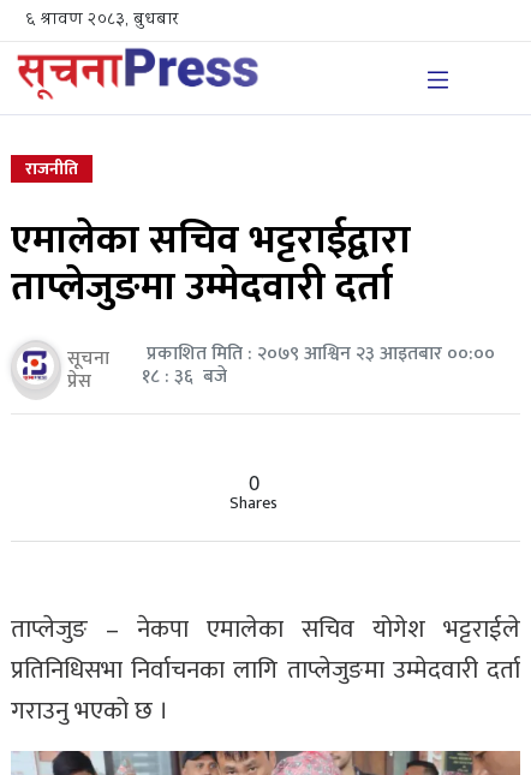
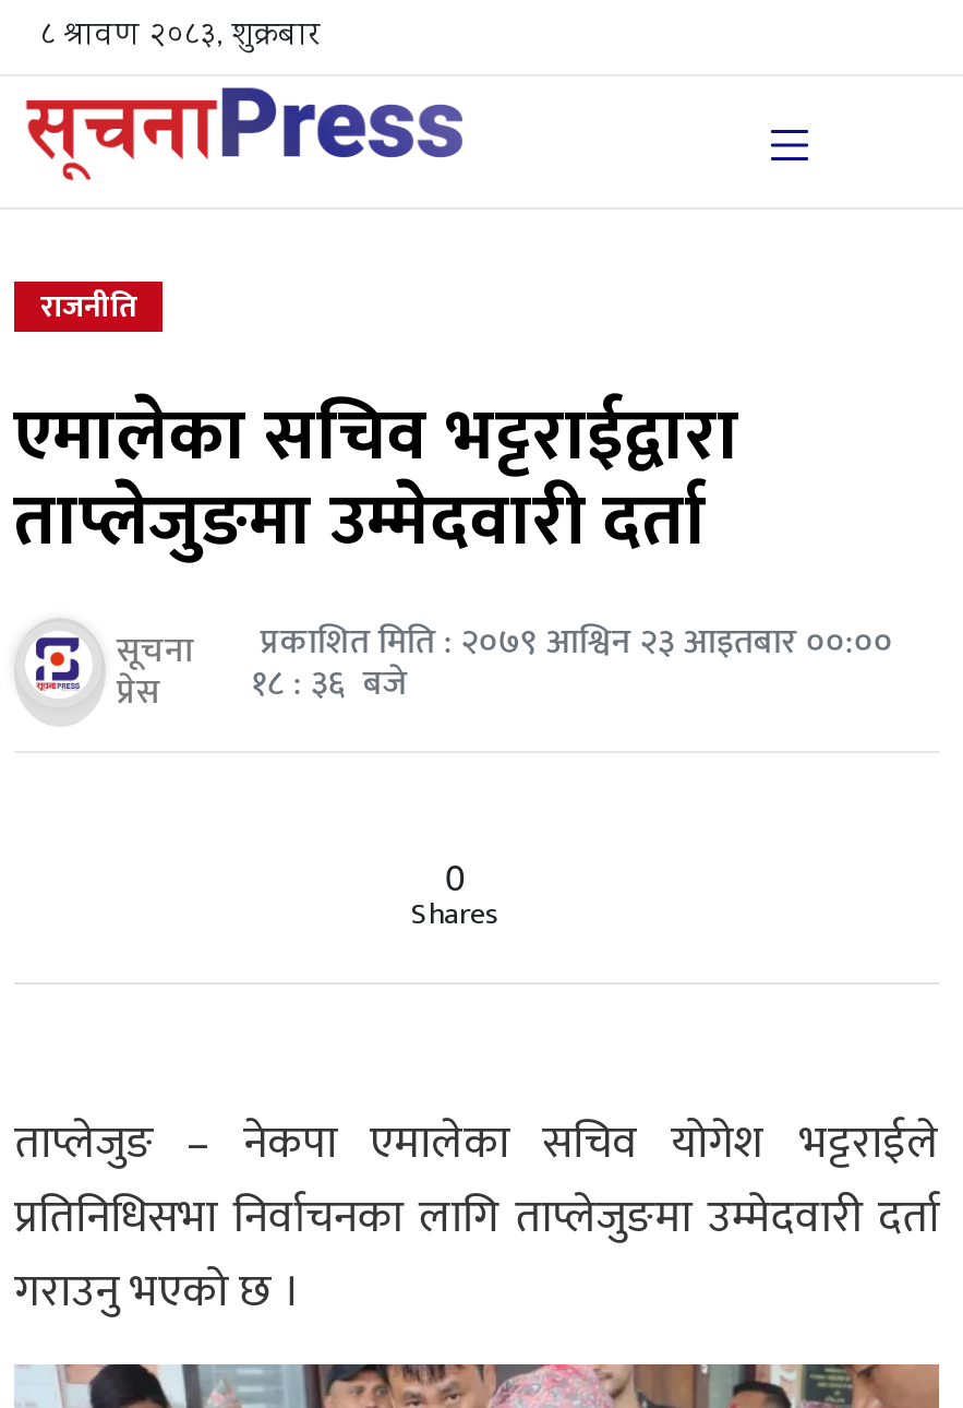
[11,7,178,34] ६ श्रावण २०८३, बुधबार -> [14,13,317,61] ८ श्रावण २०८३, शुक्रबार

